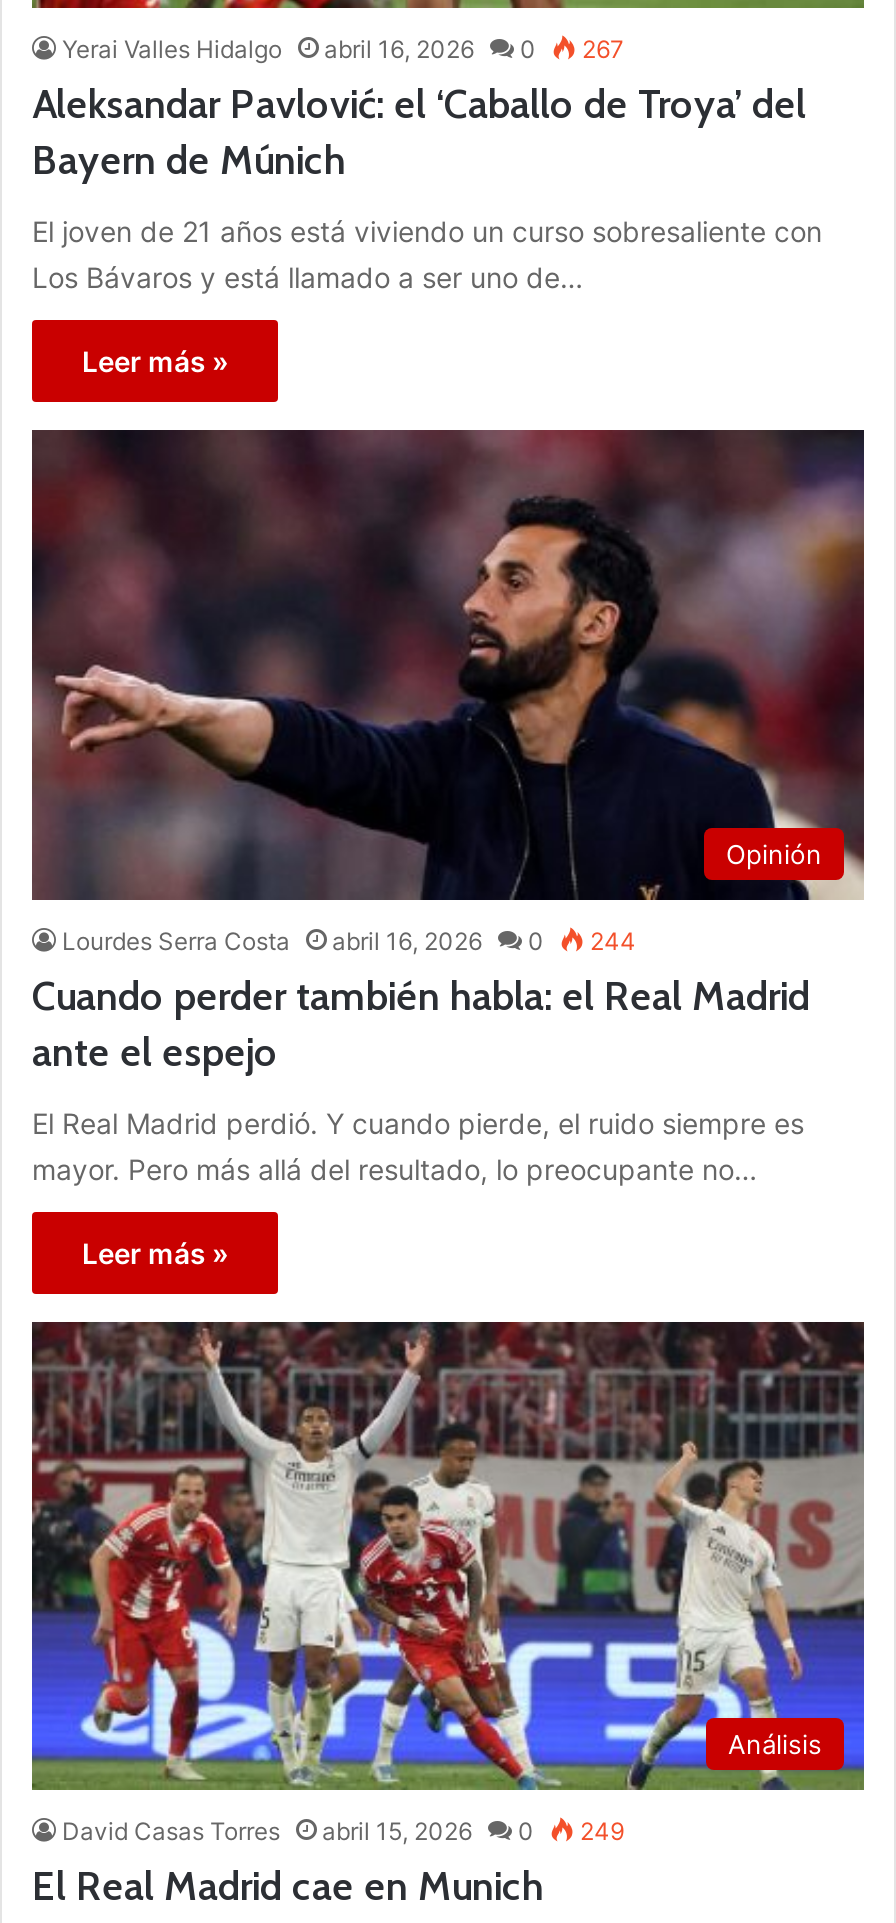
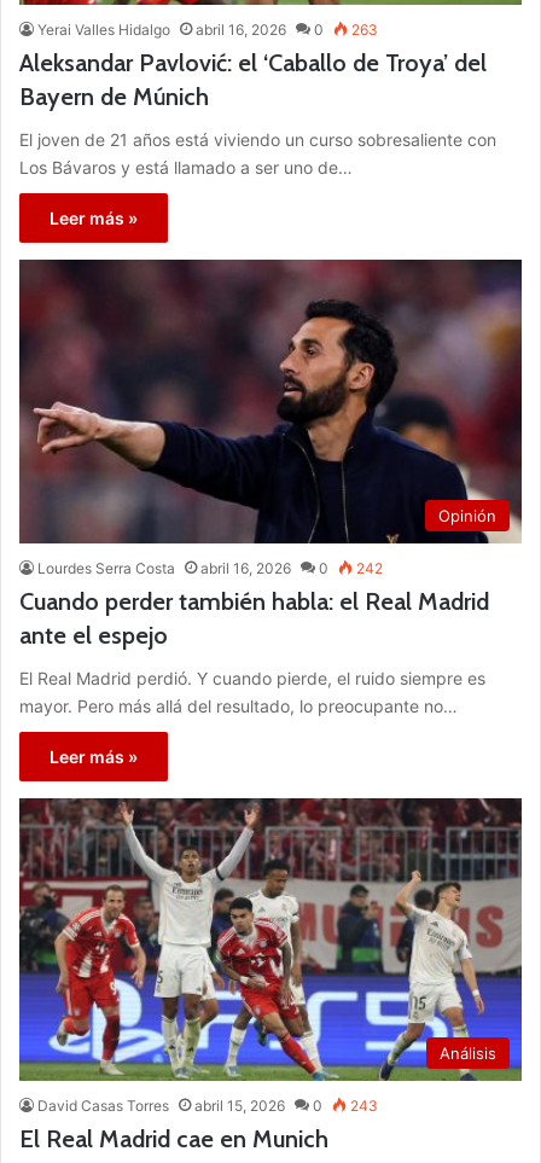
[62,34,624,64] Yerai Valles Hidalgo abril 16, 2026 0 267 -> [37,21,378,39] Yerai Valles Hidalgo abril 16, 2026 0 263
[62,925,636,955] Lourdes Serra Costa abril 16, 2026 0 244 -> [37,559,383,577] Lourdes Serra Costa abril 16, 2026 0 242
[62,1817,624,1847] David Casas Torres abril 15, 2026 0 249 -> [37,1097,378,1115] David Casas Torres abril 15, 2026 0 243

